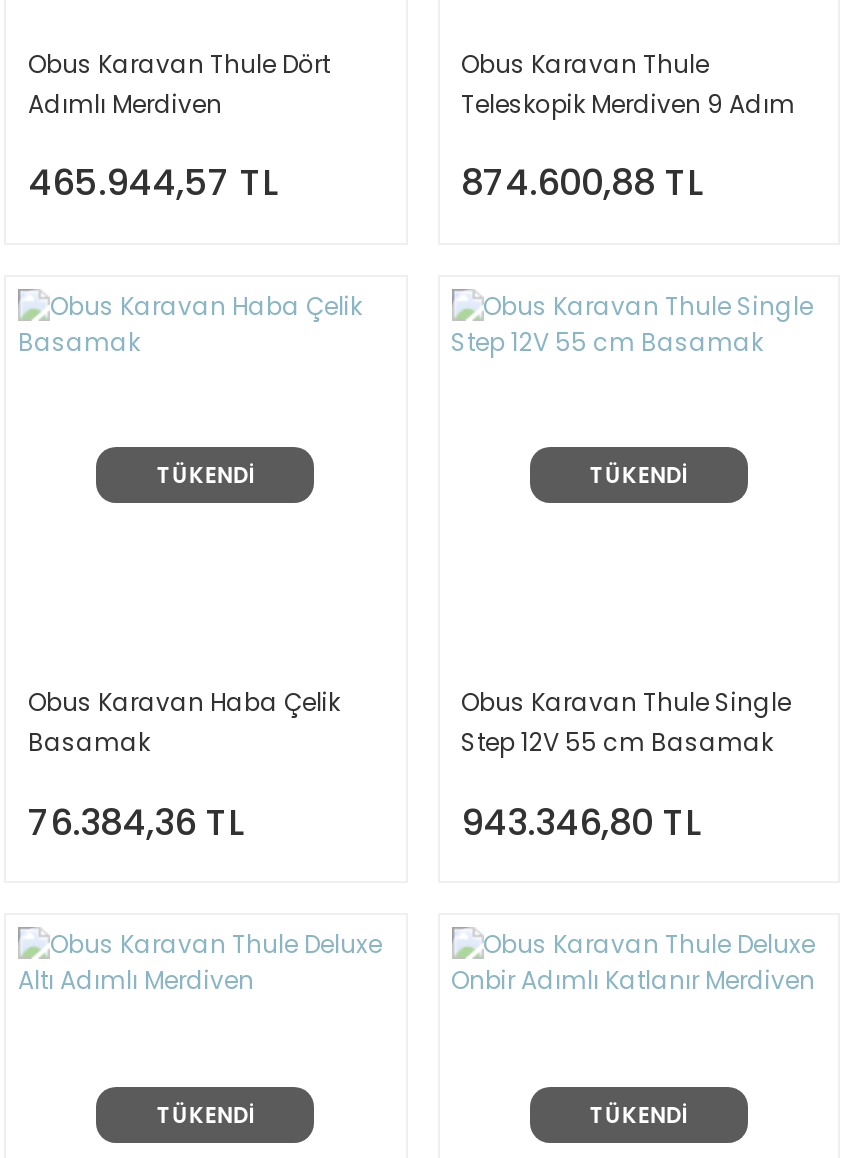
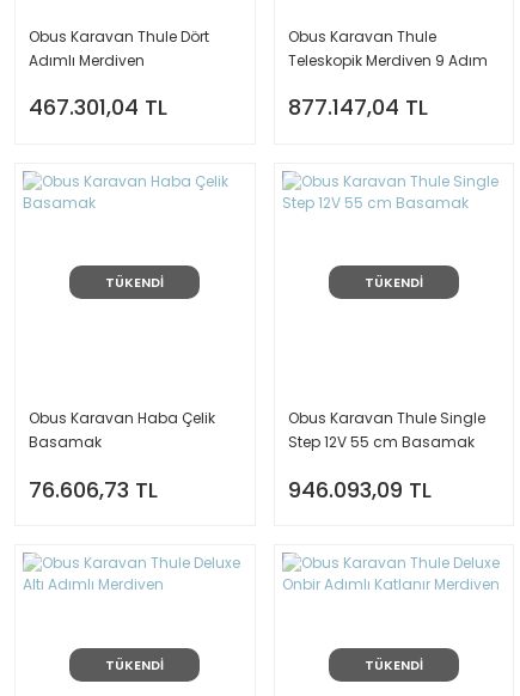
[28,157,278,207] 465.944,57 TL -> [29,92,167,122] 467.301,04 TL
[461,157,703,207] 874.600,88 TL -> [287,92,427,122] 877.147,04 TL
[28,796,244,846] 76.384,36 TL -> [29,474,158,504] 76.606,73 TL
[461,796,701,846] 943.346,80 TL -> [287,474,431,504] 946.093,09 TL

